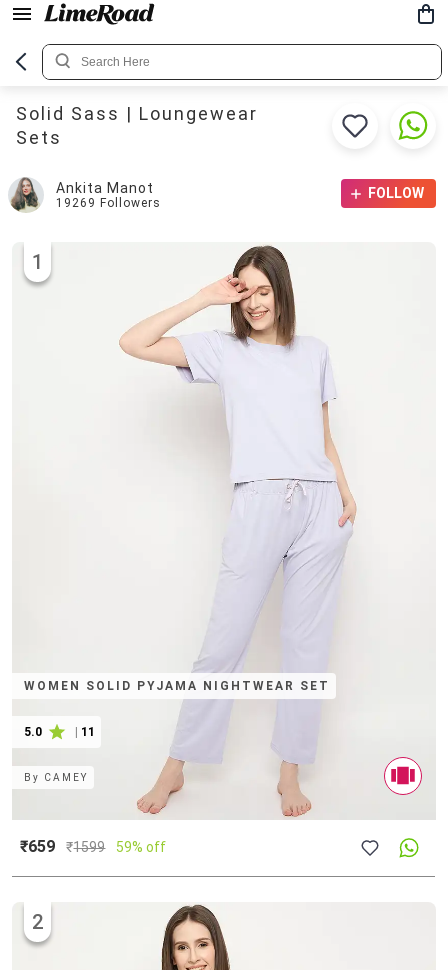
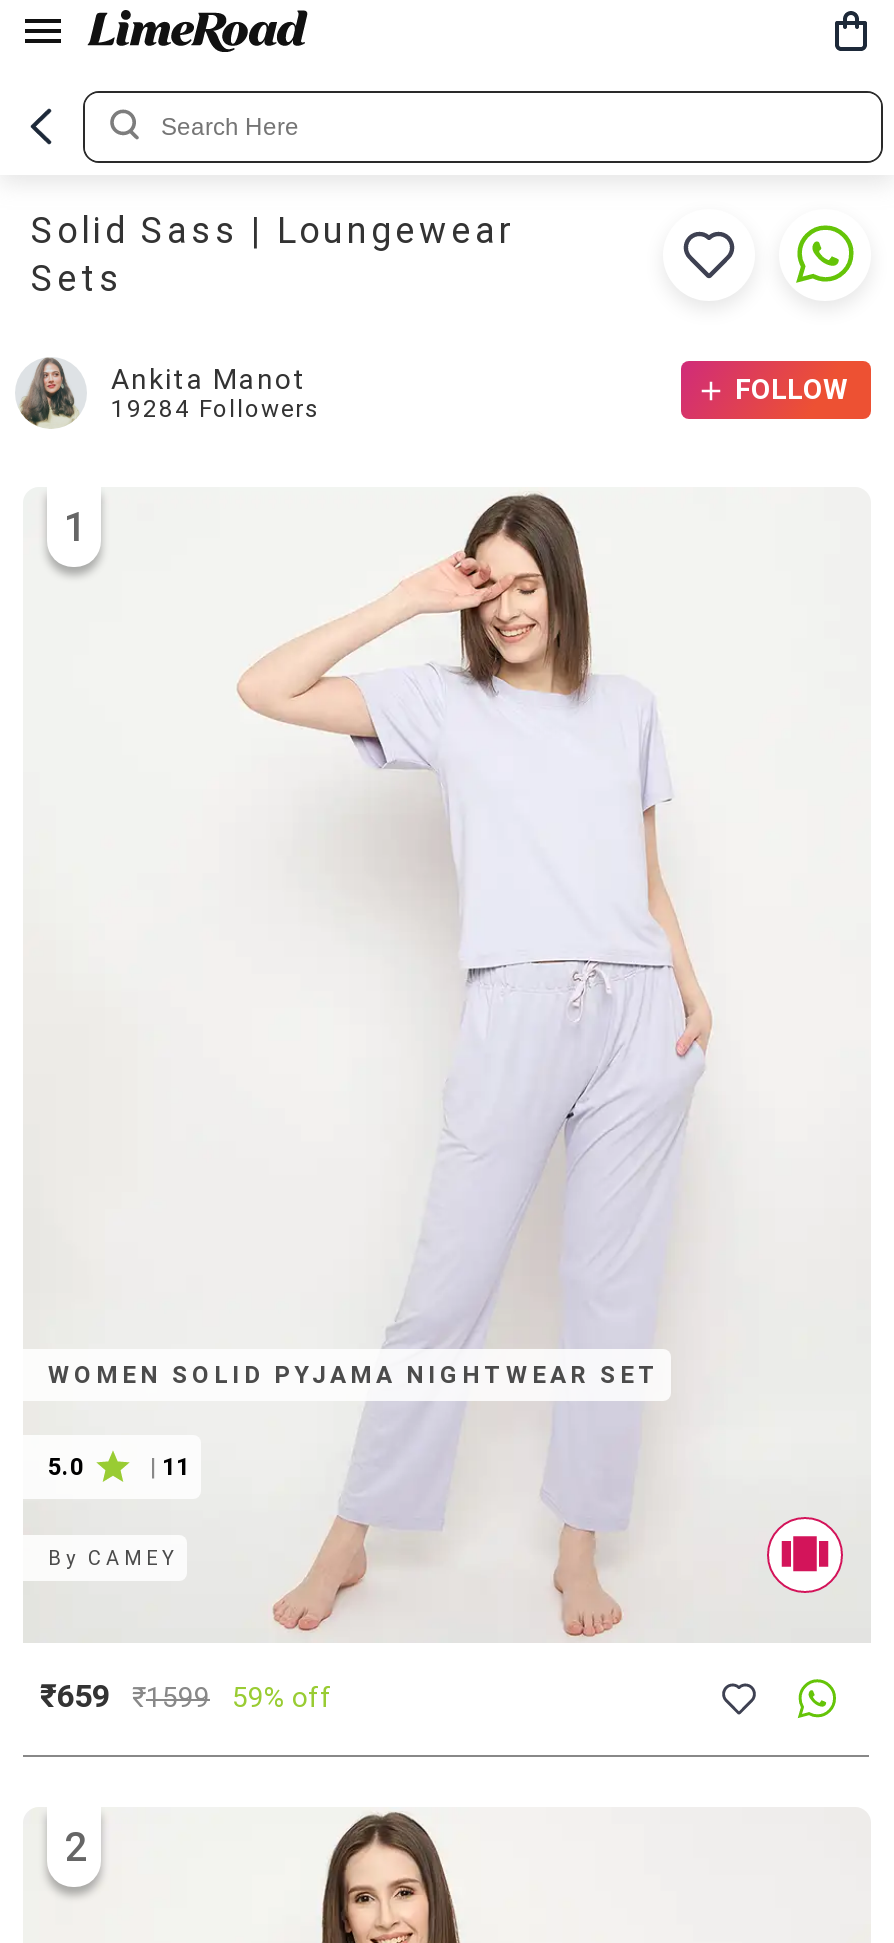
[56,196,161,210] 19269 Followers -> [111,395,321,423] 19284 Followers

